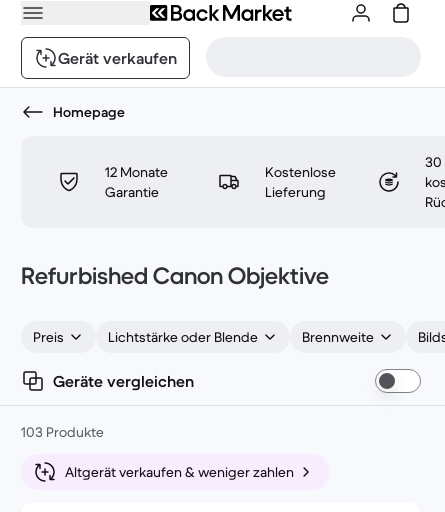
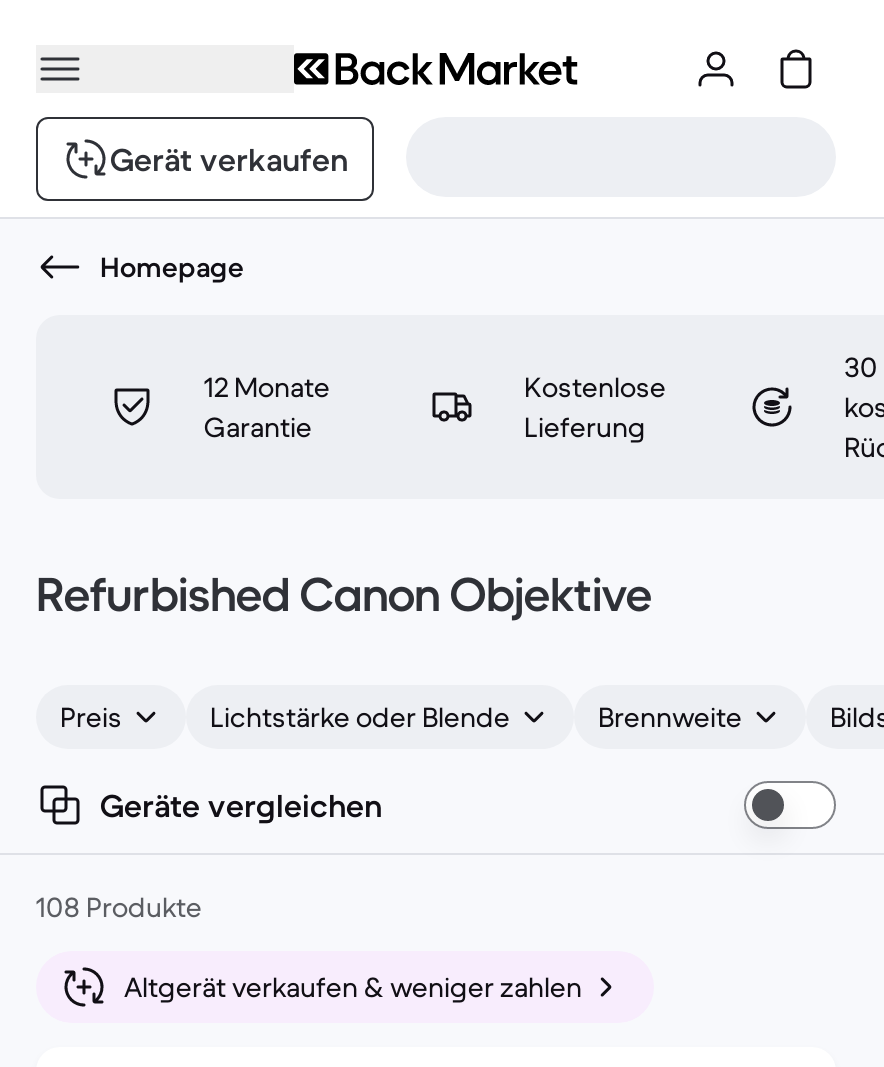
[21,423,104,441] 103 Produkte -> [36,889,202,925] 108 Produkte

